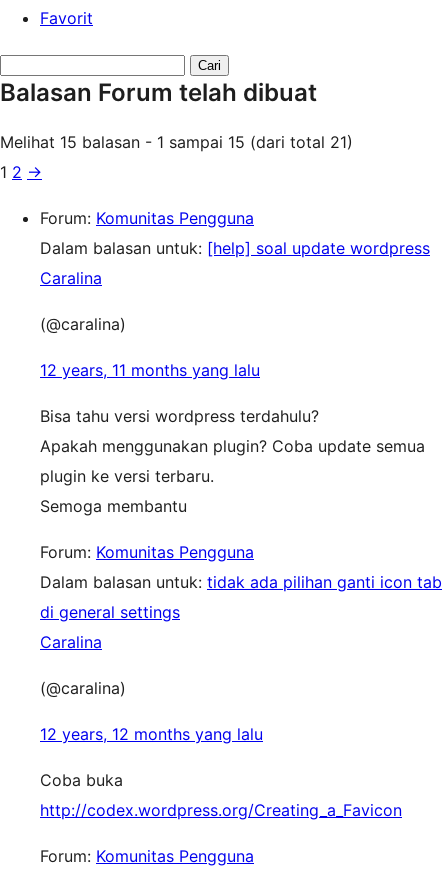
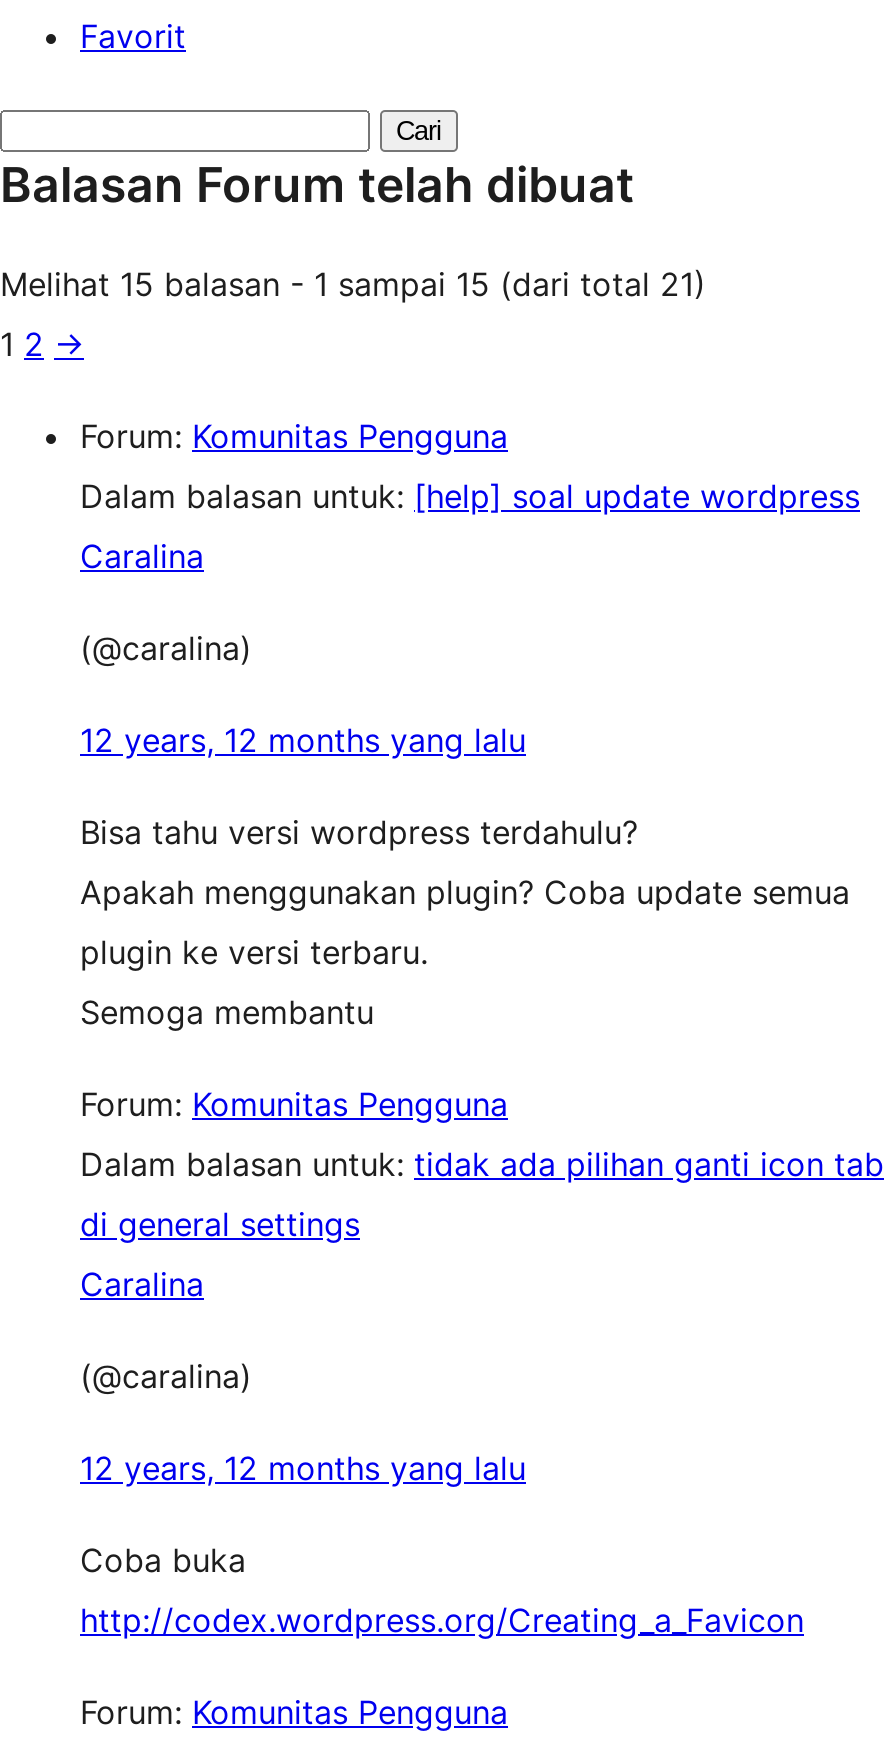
[40,360,260,380] 12 years, 11 months yang lalu -> [80,720,526,760] 12 years, 12 months yang lalu

